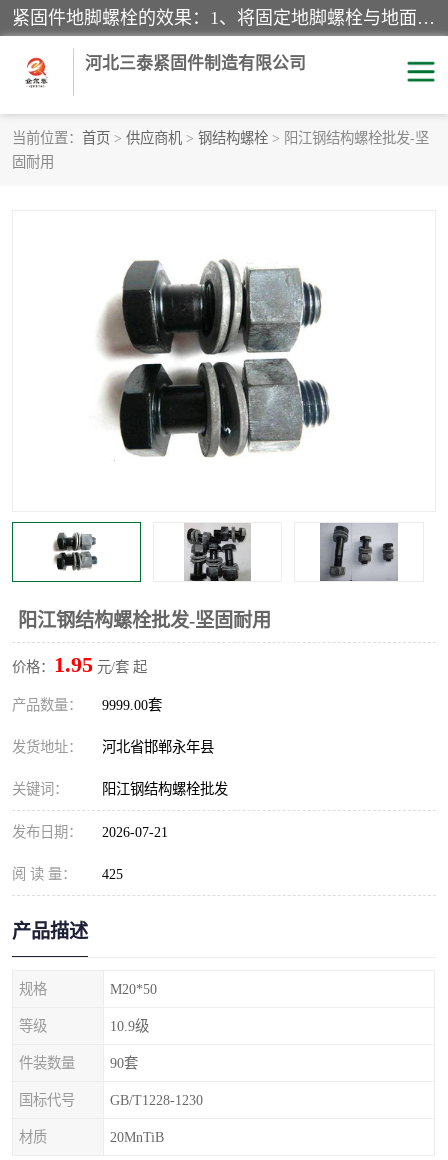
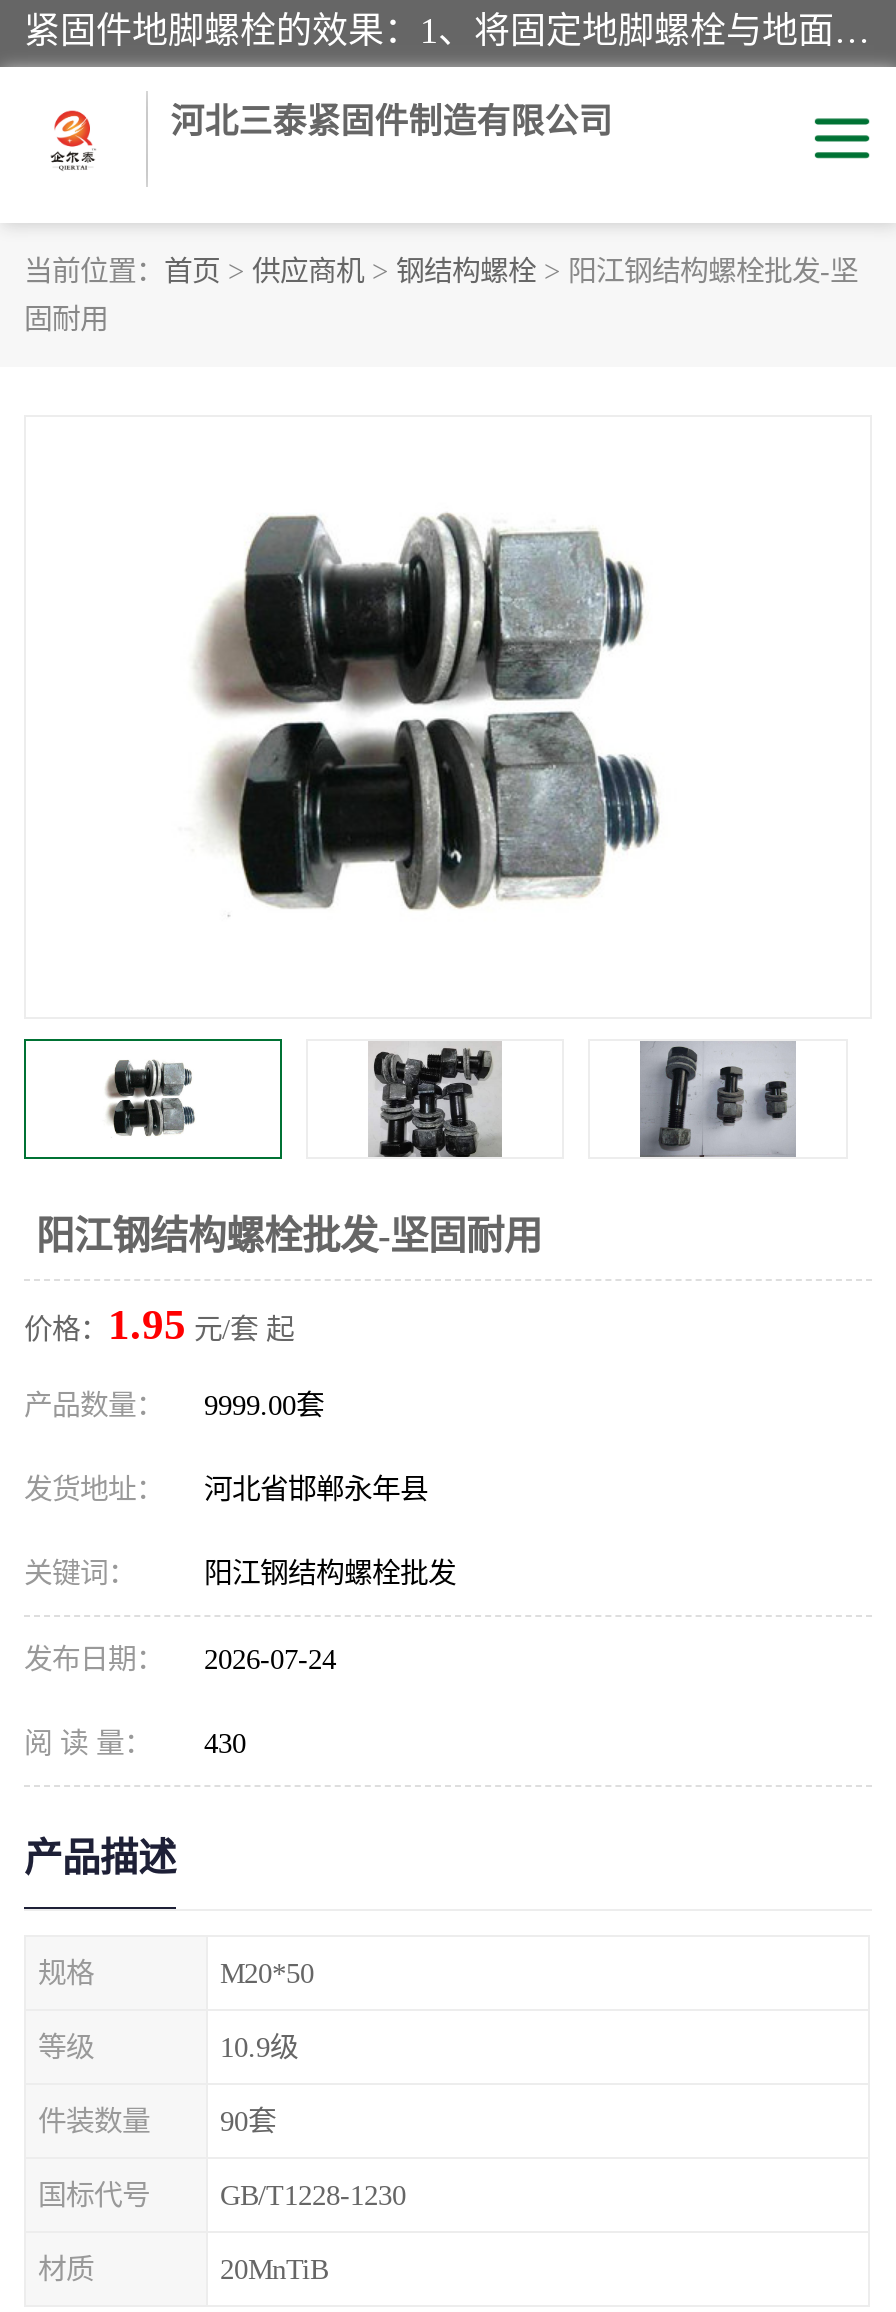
[12,824,168,840] 发布日期： 2026-07-21 -> [24,1643,336,1675] 发布日期： 2026-07-24
[12,866,123,882] 阅 读 量： 425 -> [24,1727,246,1759] 阅 读 量： 430

